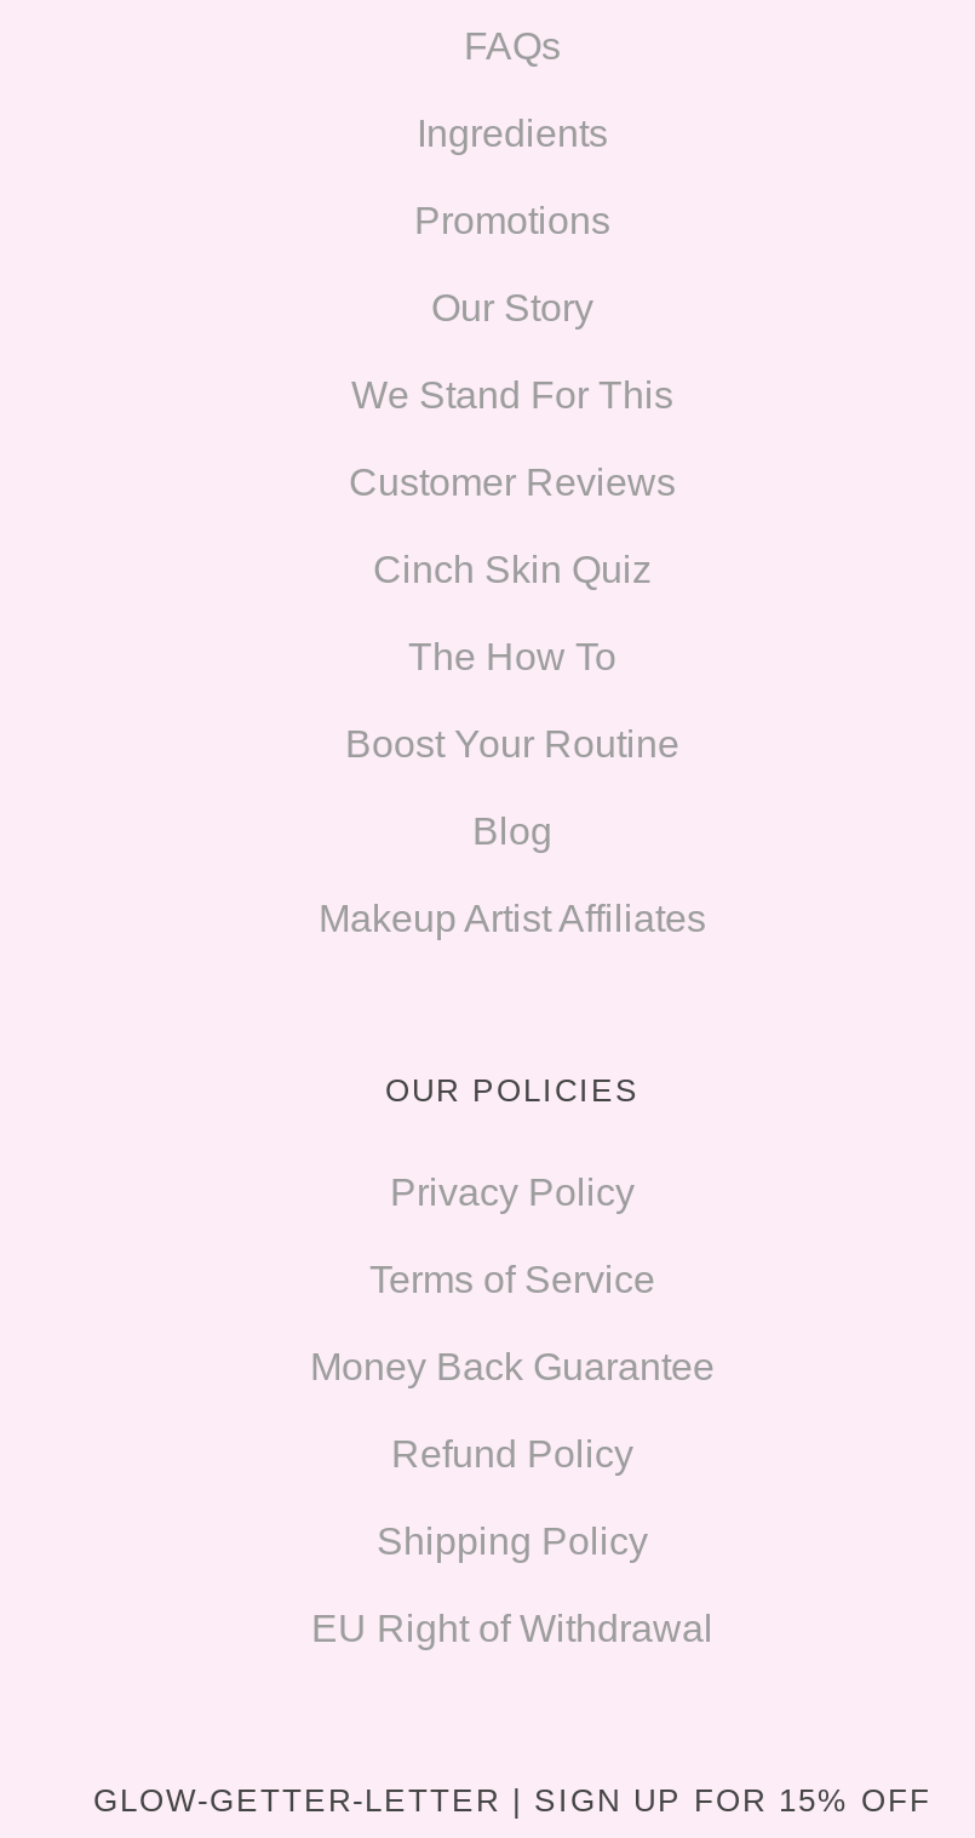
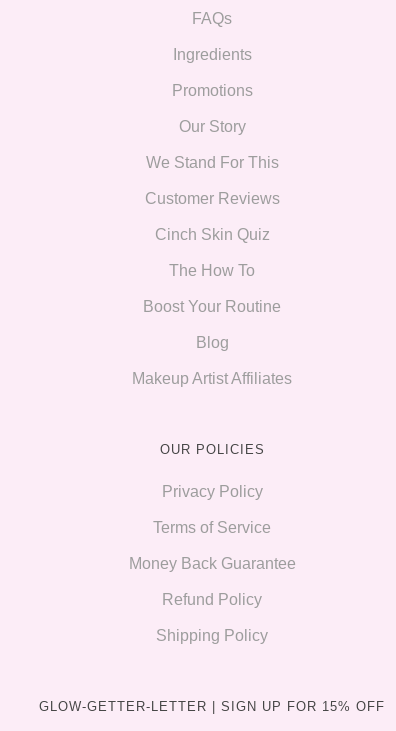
[311,1608,713,1649] EU Right of Withdrawal -> none

